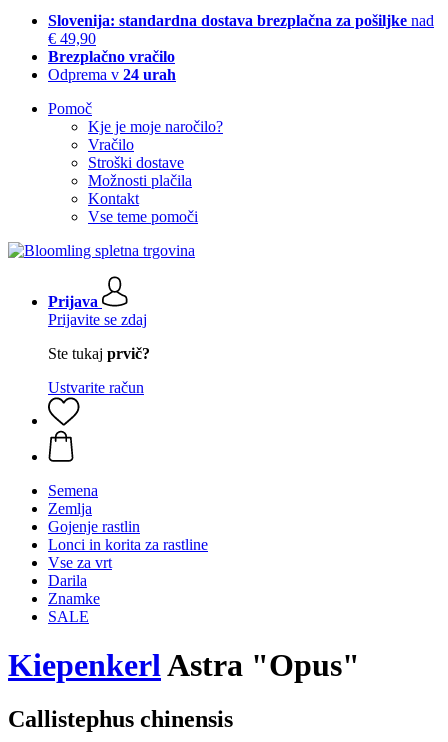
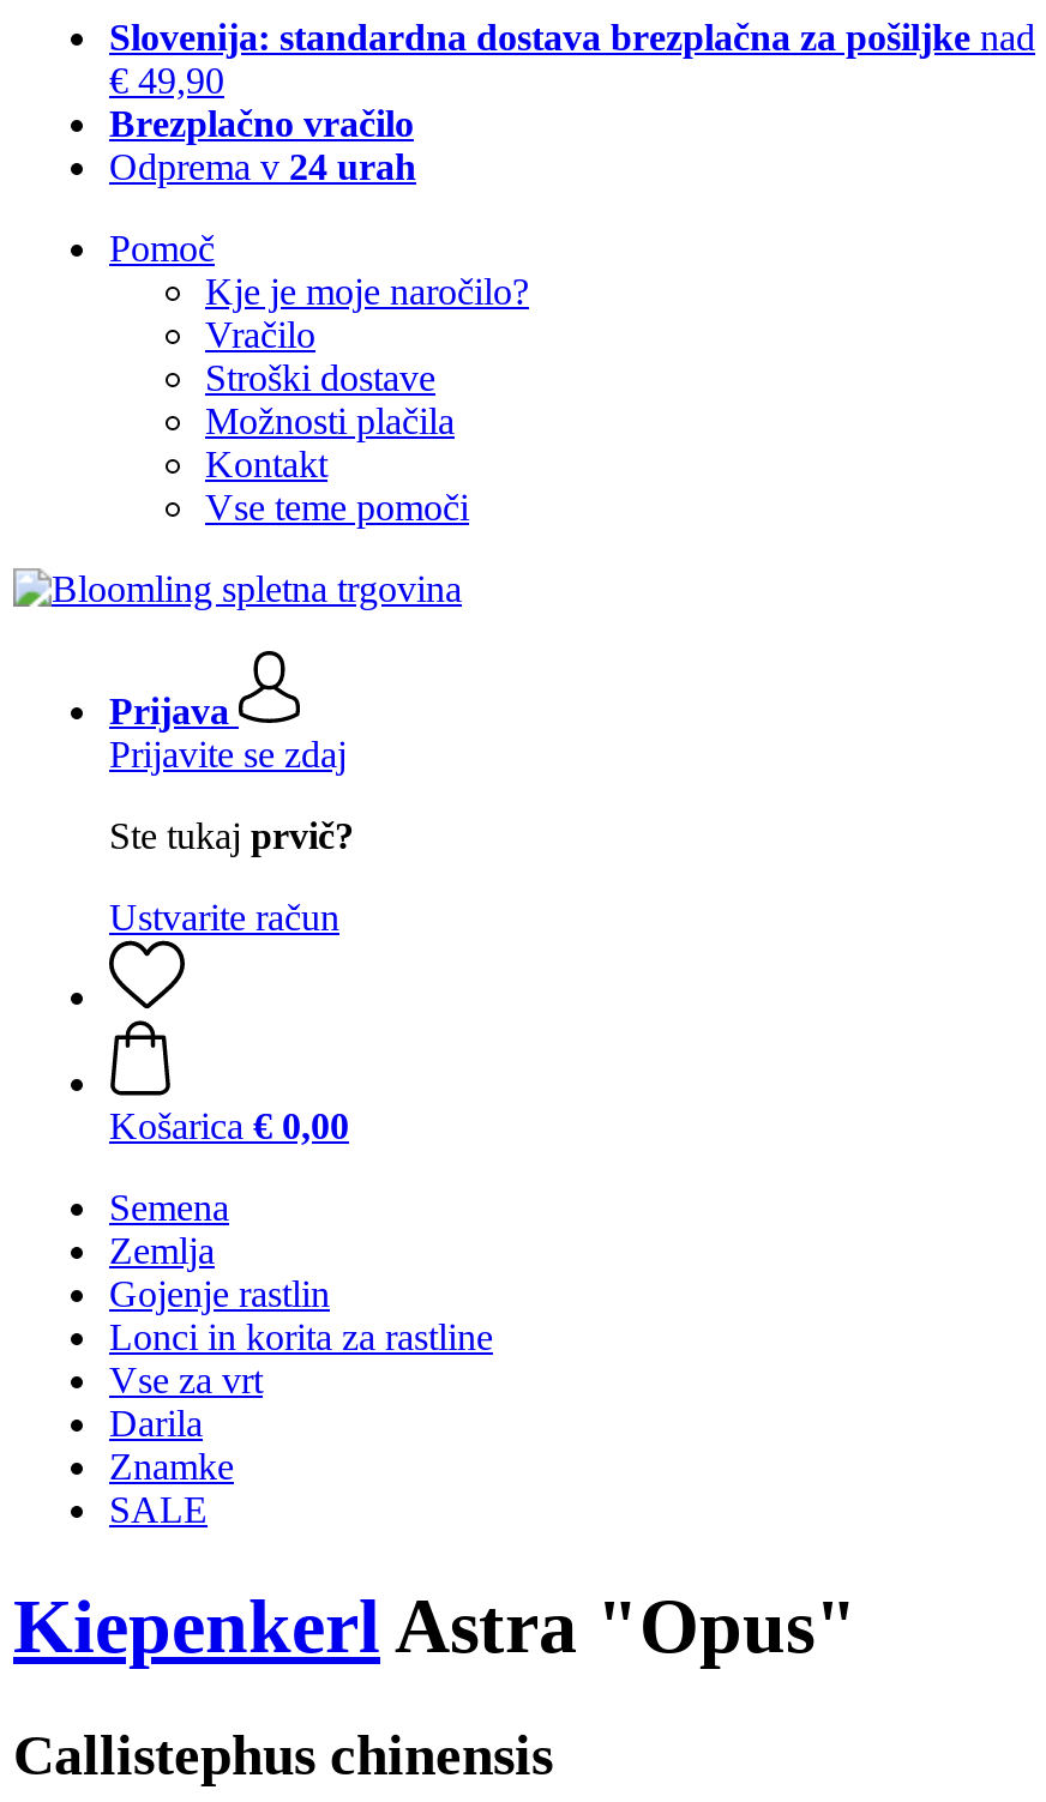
none -> [109,1105,349,1146] Košarica € 0,00

